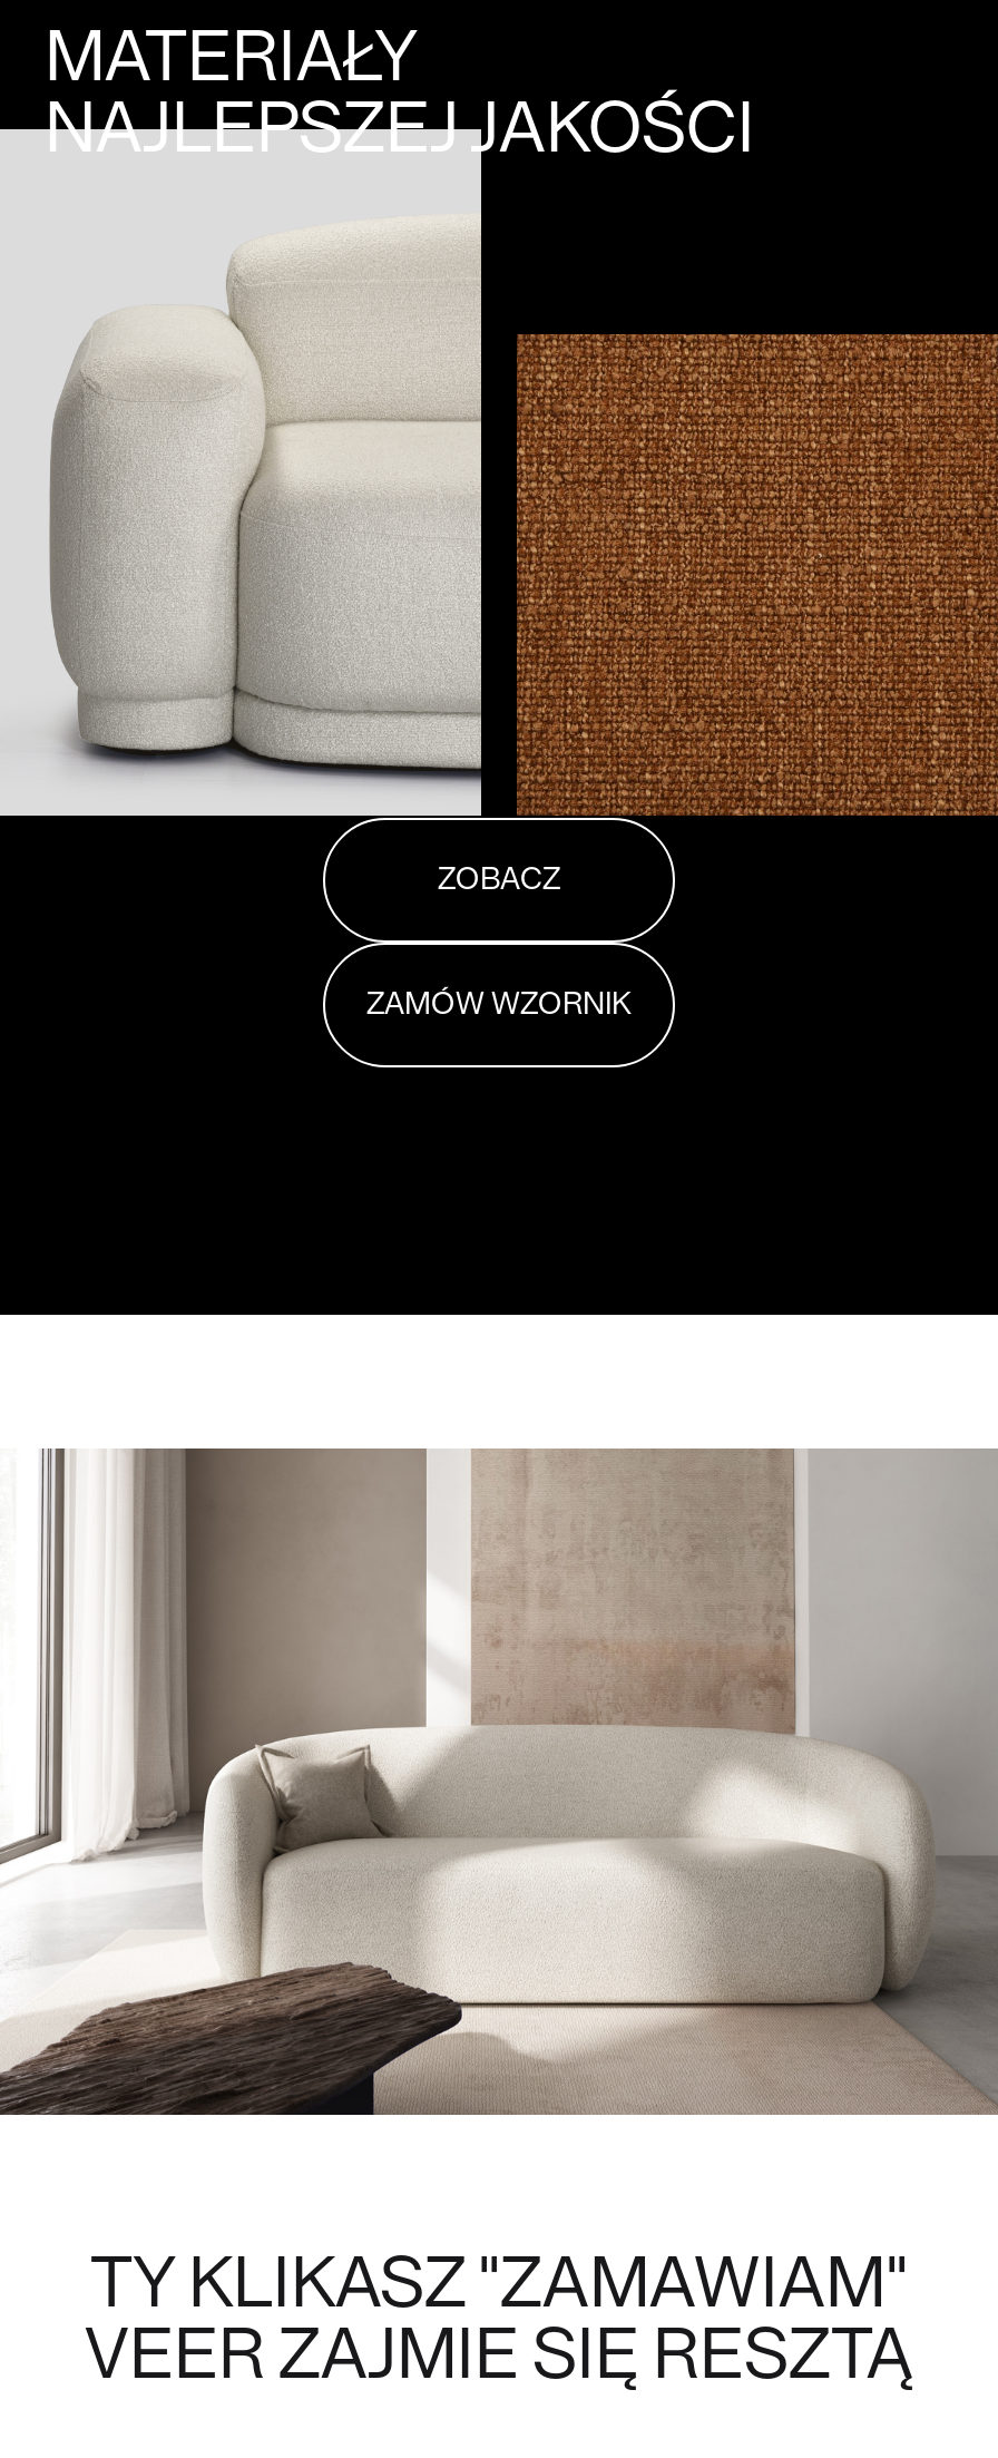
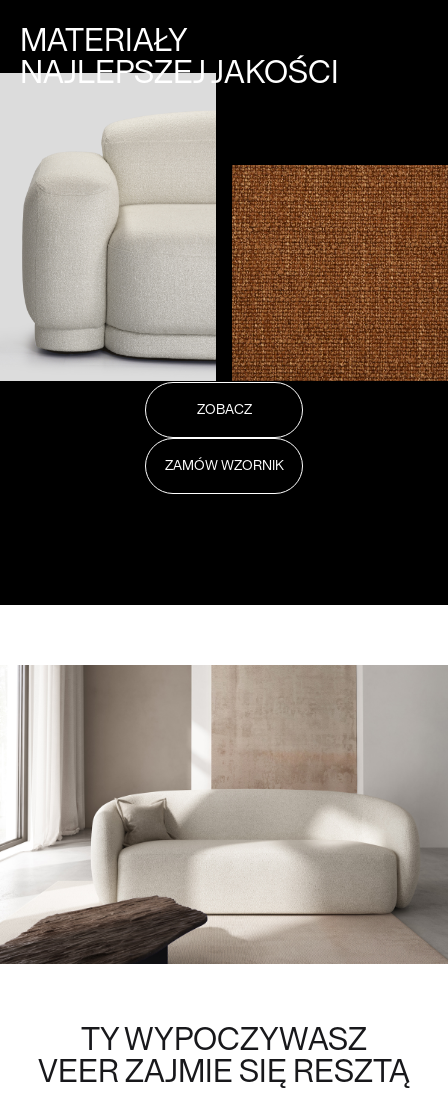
[90,2249,908,2320] TY KLIKASZ "ZAMAWIAM" -> [81,1024,367,1056] TY WYPOCZYWASZ

